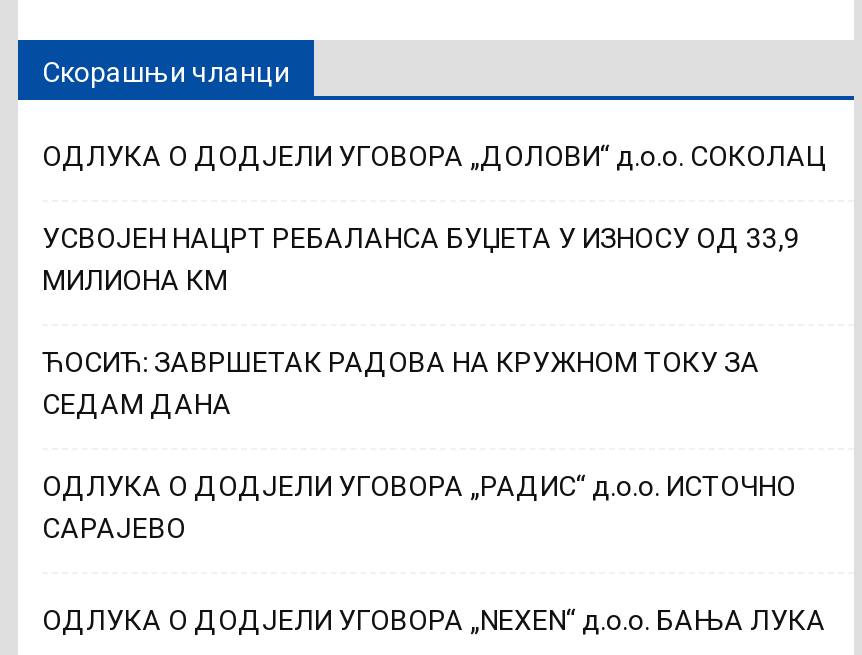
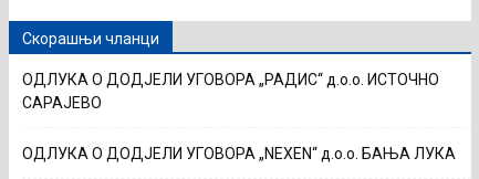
[42,140,826,420] ОДЛУКА О ДОДЈЕЛИ УГОВОРА „ДОЛОВИ“ д.о.о. СОКОЛАЦ | УСВОЈЕН НАЦРТ РЕБАЛАНСА БУЏЕТА У ИЗНОСУ ОД 33,9 | МИЛИОНА КМ | ЋОСИЋ: ЗАВРШЕТАК РАДОВА НА КРУЖНОМ ТОКУ ЗА | СЕДАМ ДАНА -> none

